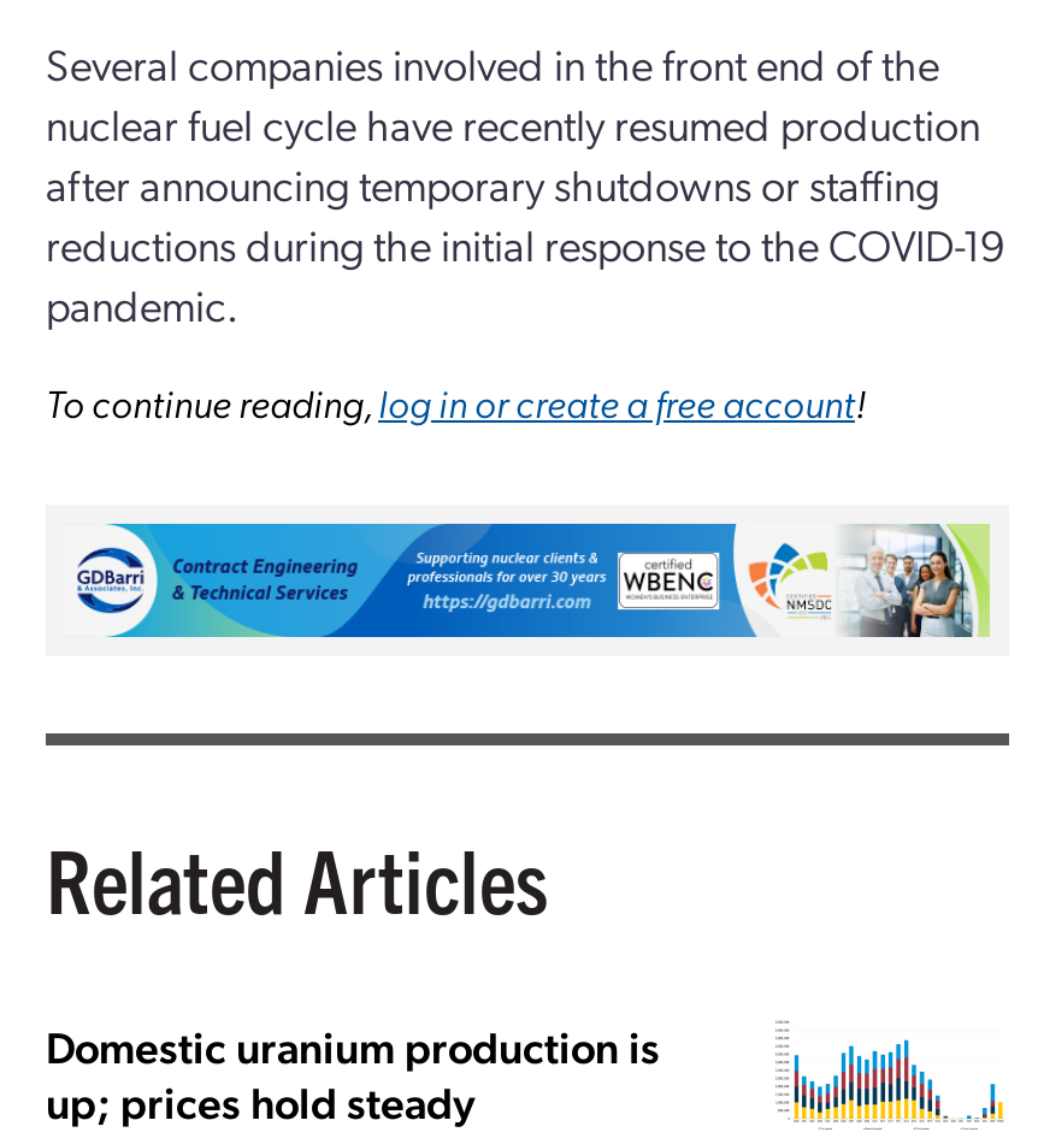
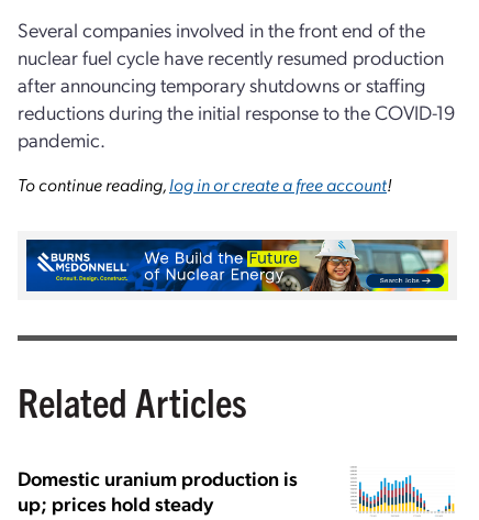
[65,521,990,639] [image] -> [25,239,449,292] [image]

